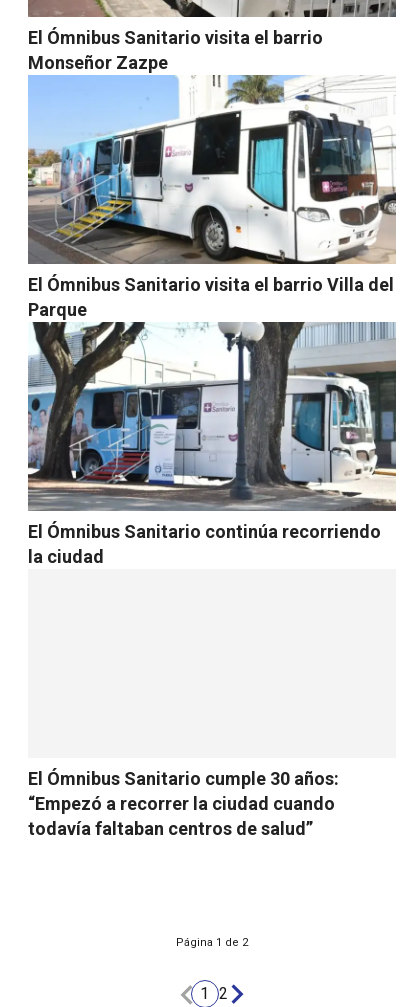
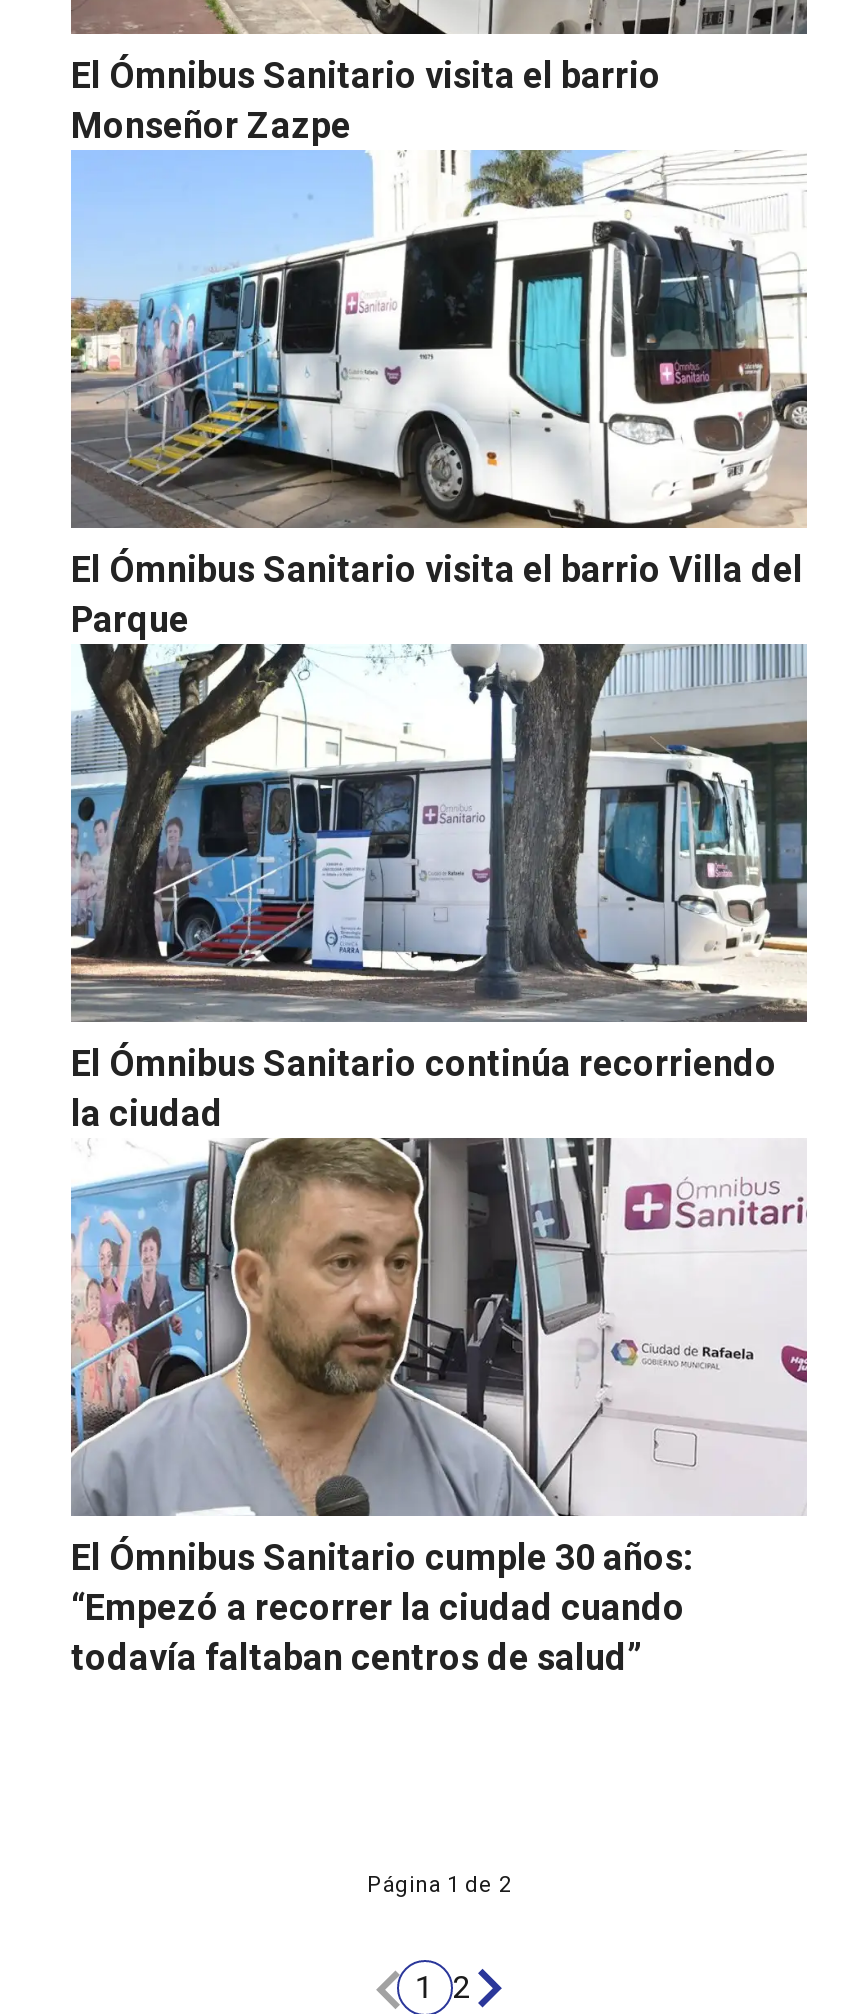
none -> [69,1136,809,1518] [image]

